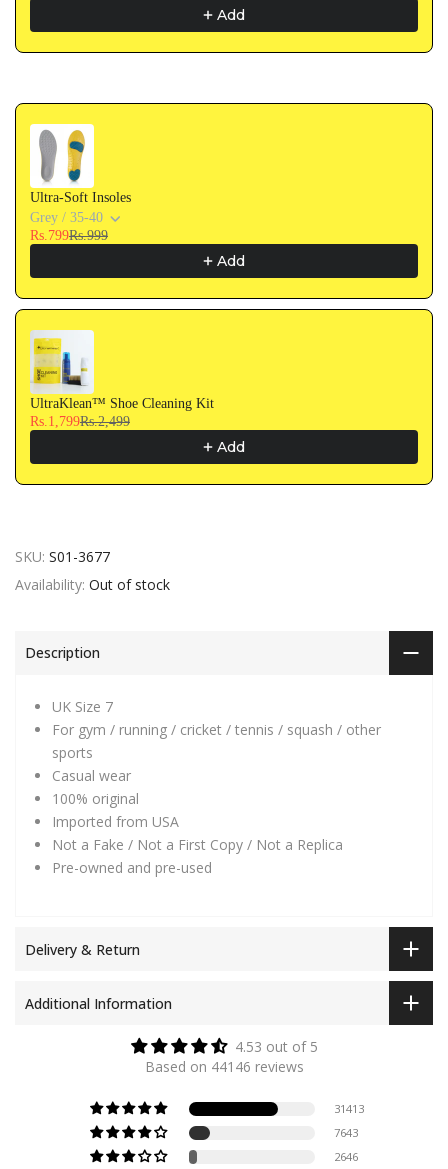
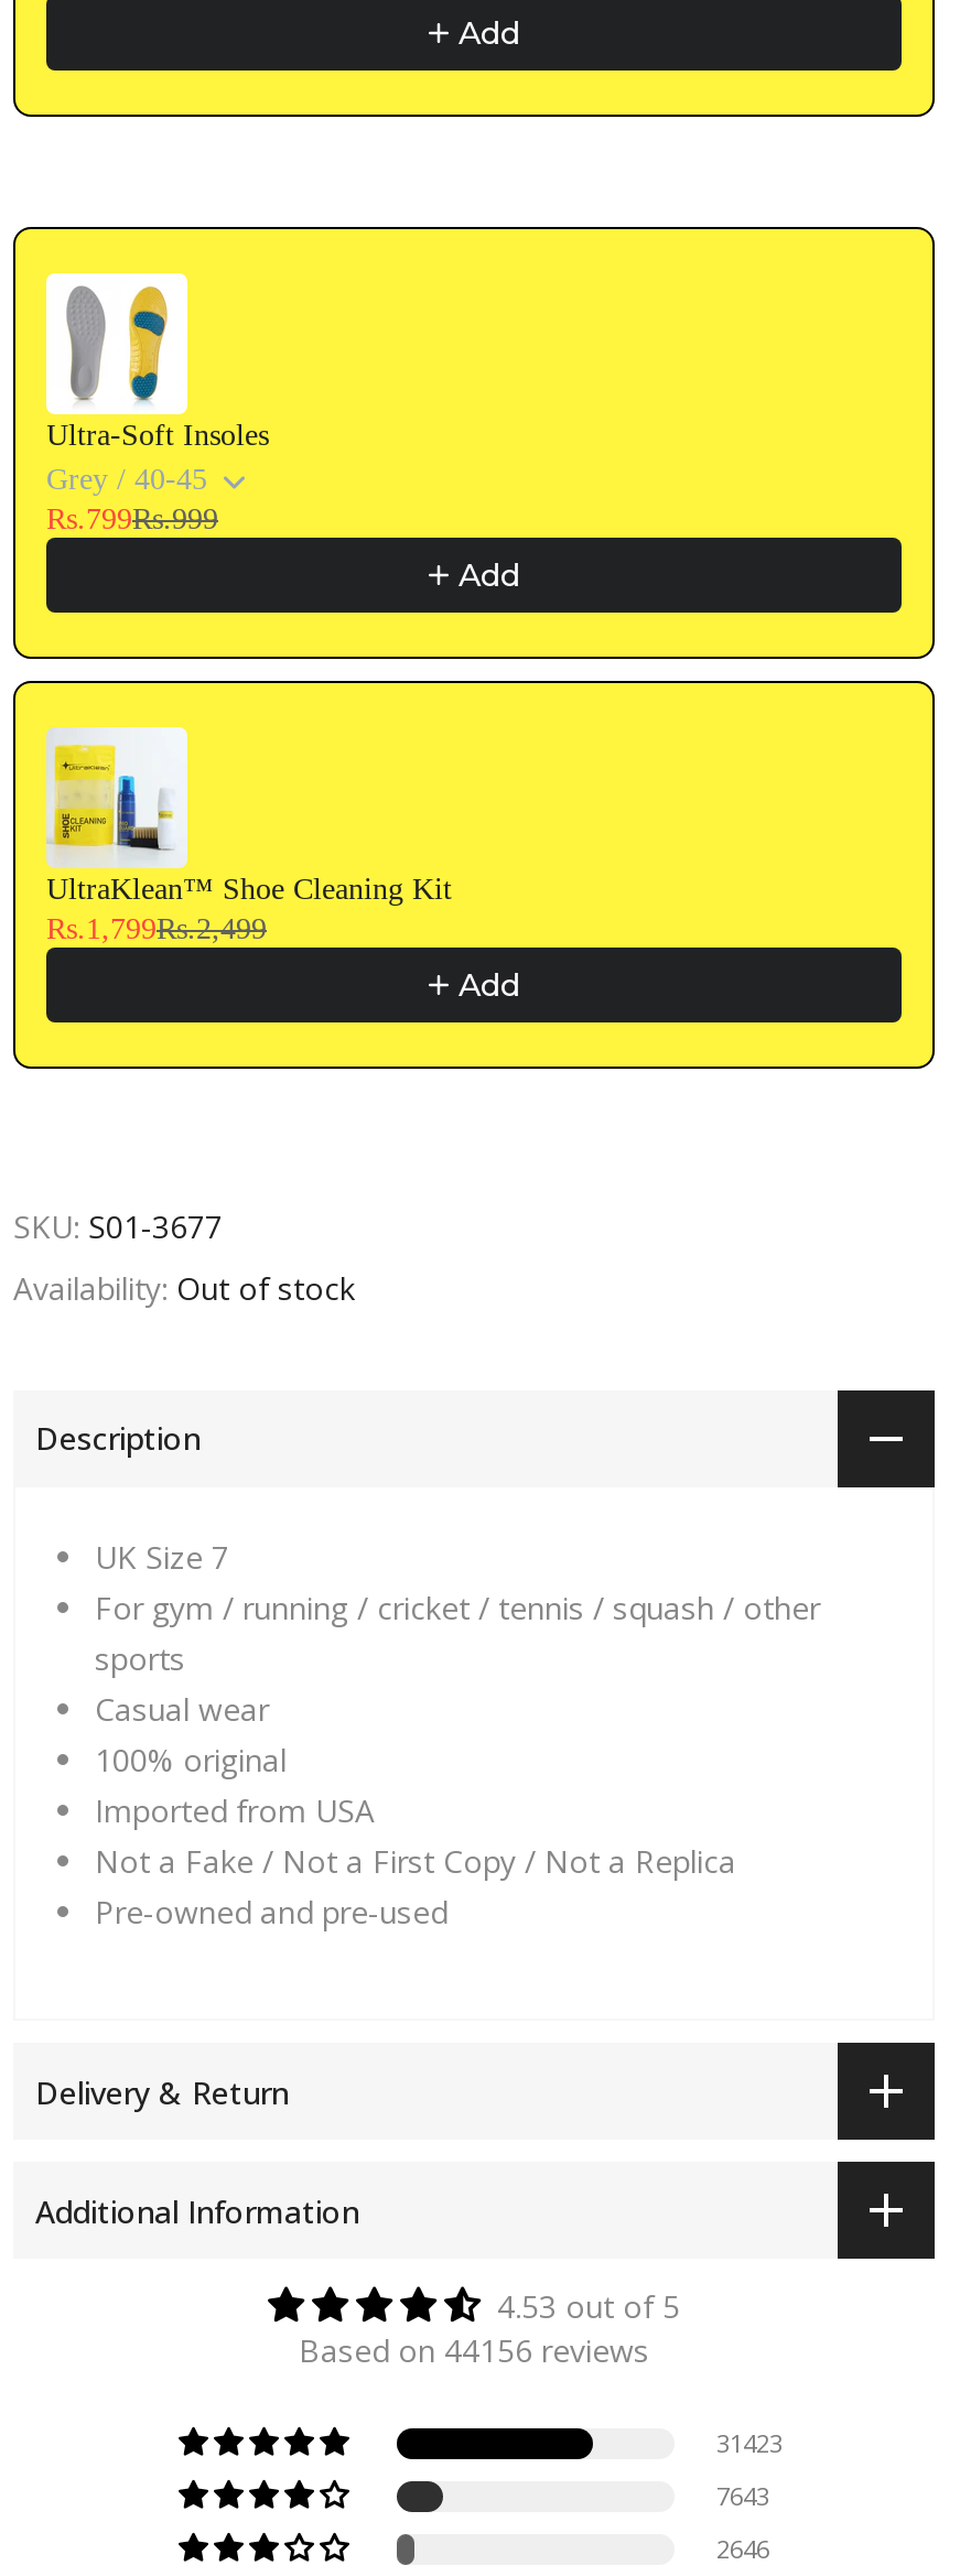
[30,210,103,225] Grey / 35-40 -> [46,462,207,495] Grey / 40-45
[144,1057,303,1076] Based on 44146 reviews -> [299,2330,649,2372] Based on 44156 reviews
[334,1101,364,1116] 31413 -> [716,2427,783,2460] 31423

